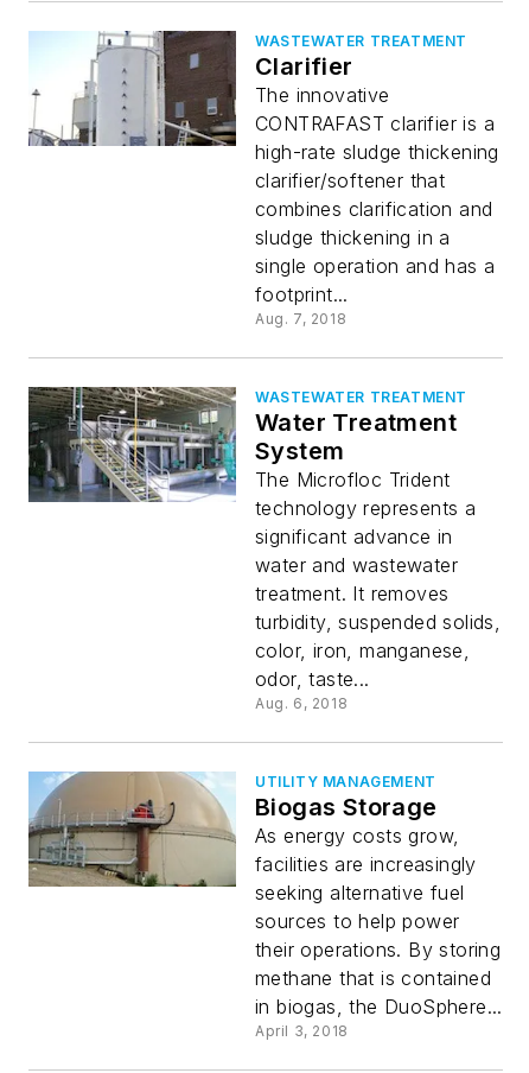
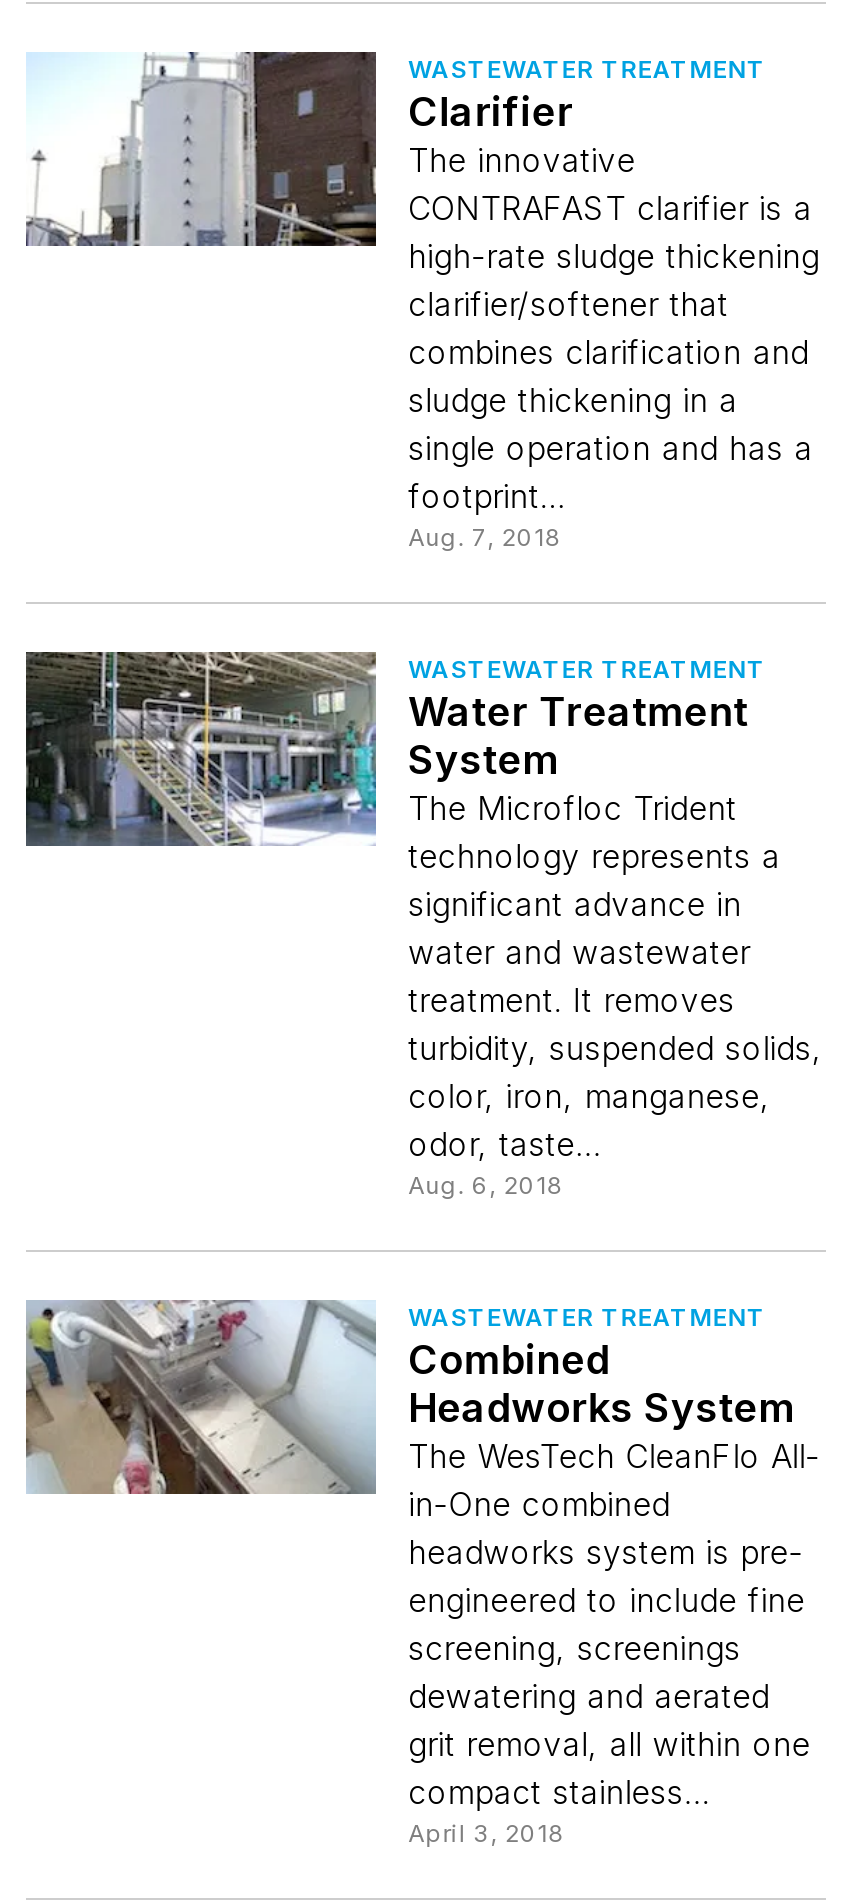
[28,772,503,1018] [image] | UTILITY MANAGEMENT | Biogas Storage | As energy costs grow, | facilities are increasingly | seeking alternative fuel | sources to help power | their operations. By storing | methane that is contained | in biogas, the DuoSphere... -> [24,1298,820,1812] [image] | WASTEWATER TREATMENT | Combined | Headworks System | The WesTech CleanFlo All- | in-One combined | headworks system is pre- | engineered to include fine | screening, screenings | dewatering and aerated | grit removal, all within one | compact stainless...

